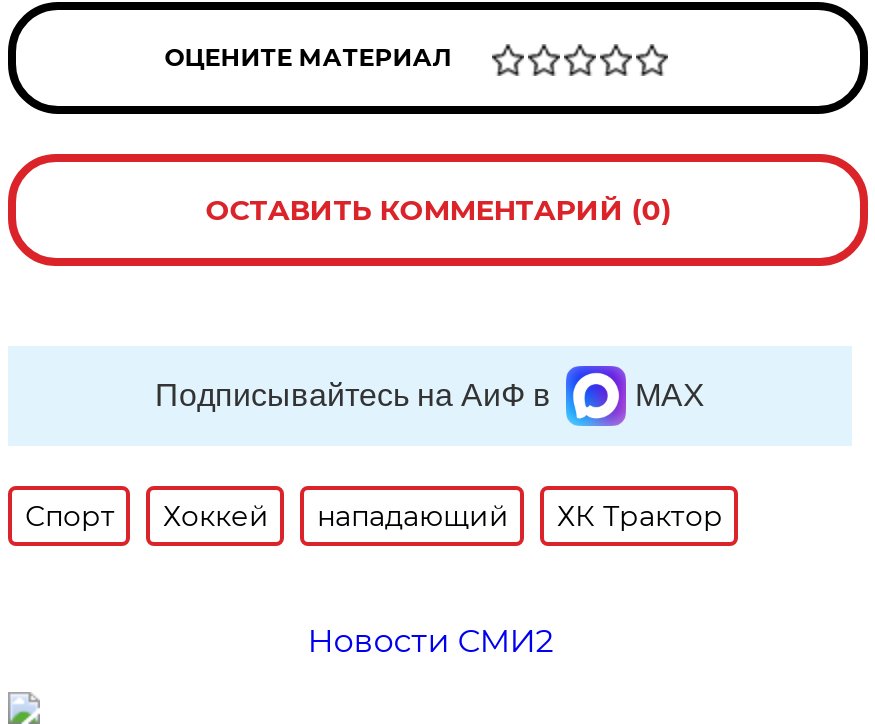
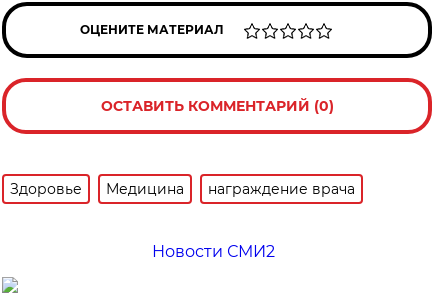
[25,379,723,535] Подписывайтесь на АиФ в | MAX | Спорт | Хоккей | нападающий | ХК Трактор -> [10,180,355,198] Здоровье | Медицина | награждение врача

